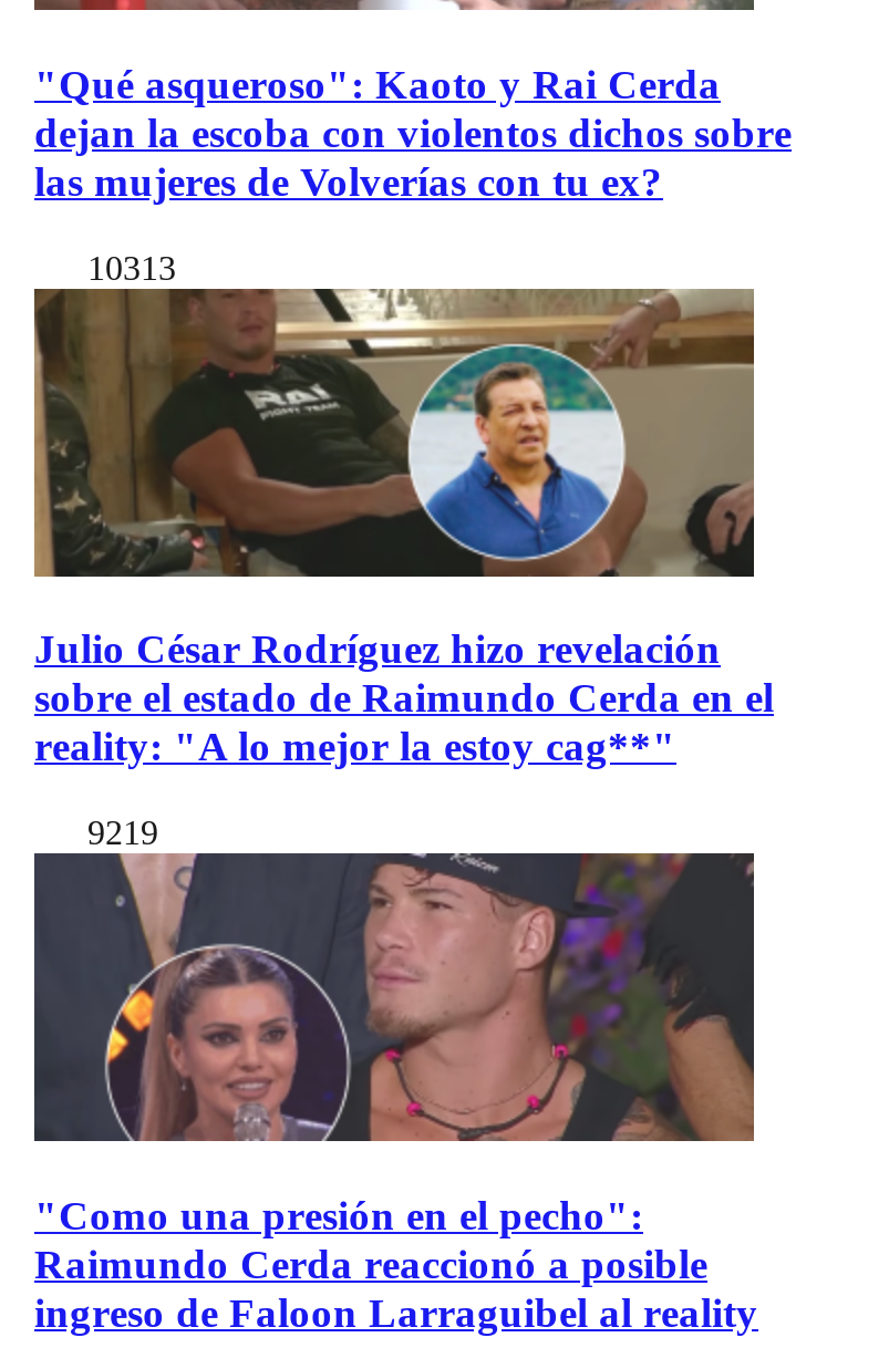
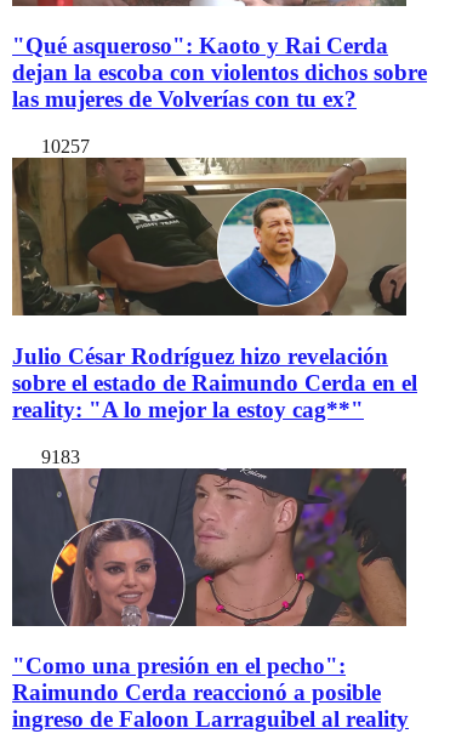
[79,248,176,286] 10313 -> [36,136,90,157] 10257
[79,814,158,851] 9219 -> [36,446,80,467] 9183

